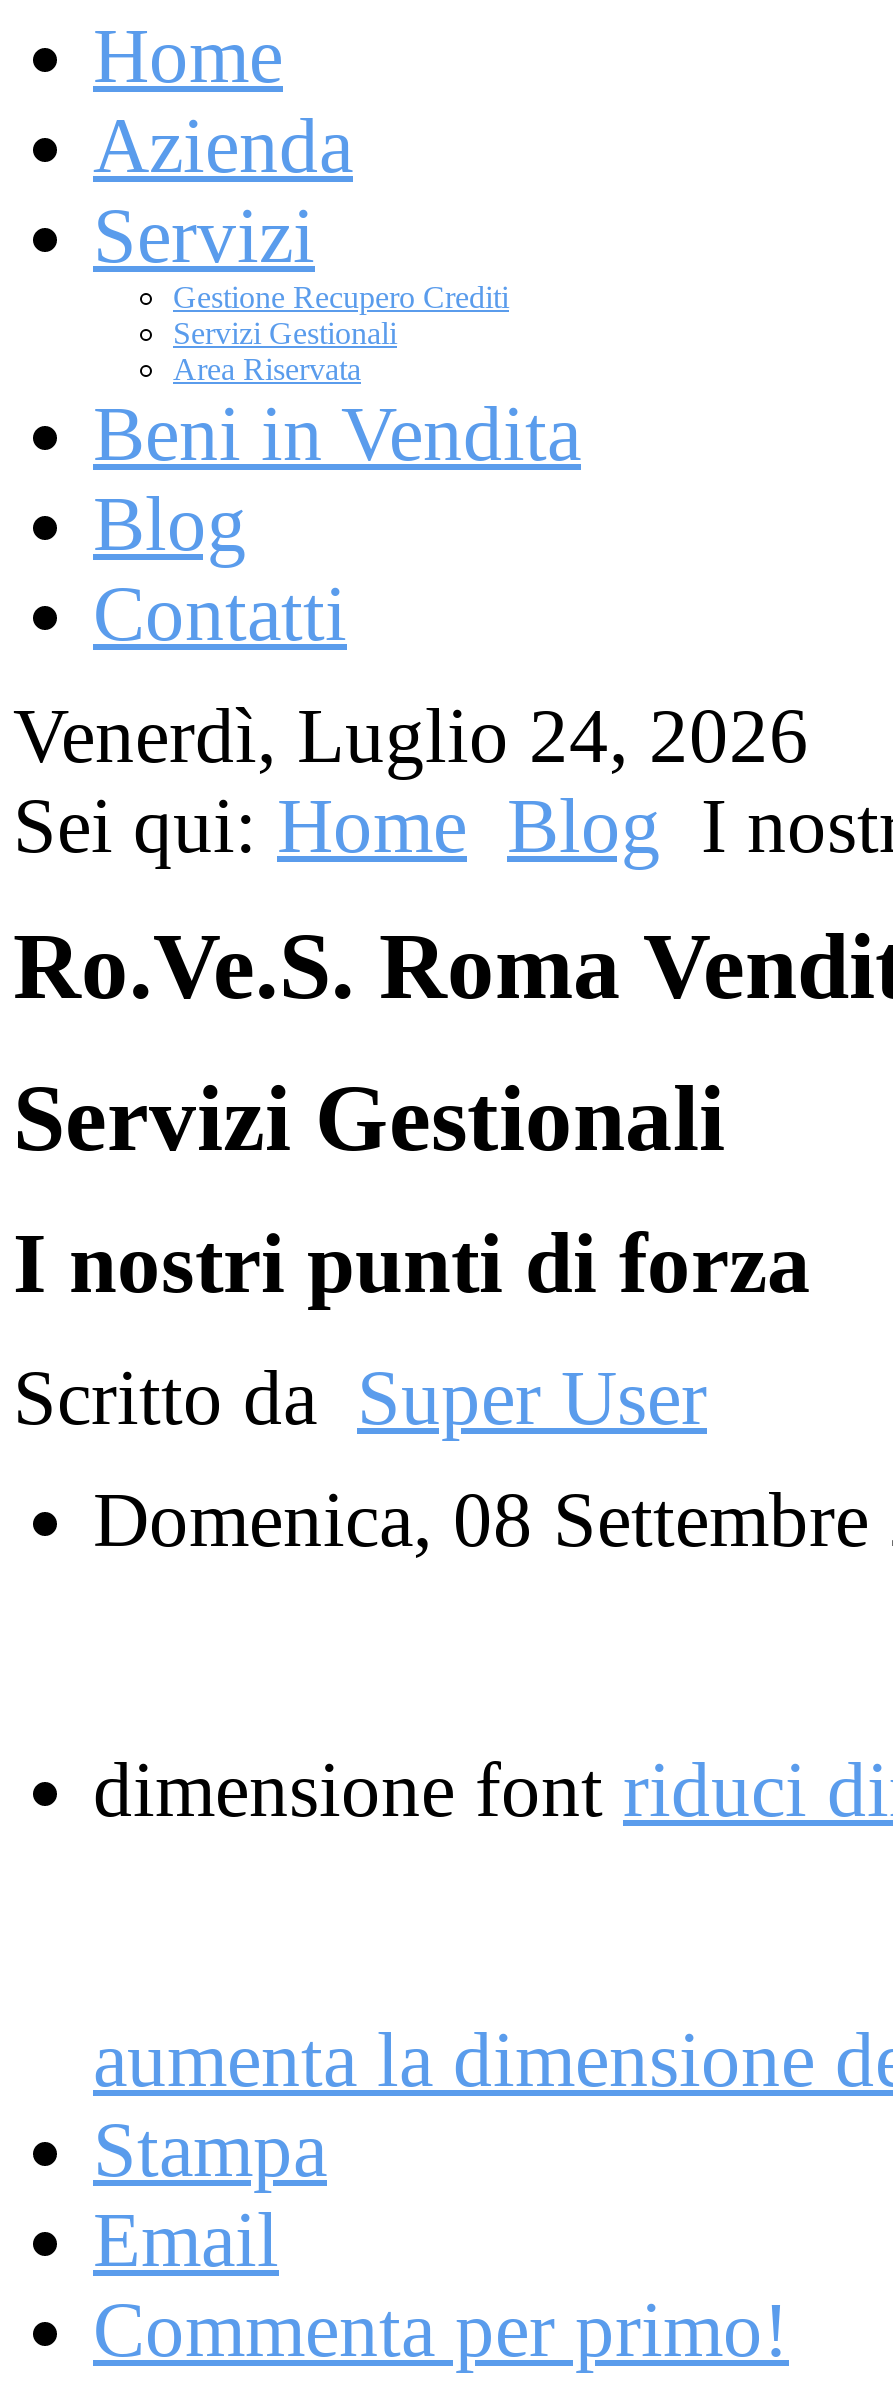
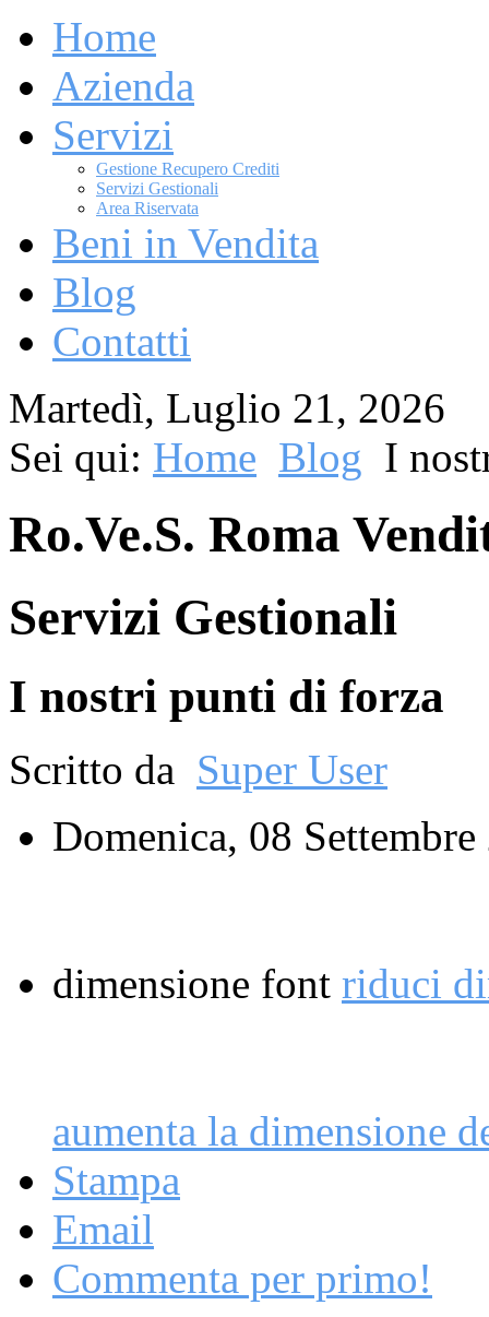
[13,692,809,778] Venerdì, Luglio 24, 2026 -> [9,384,445,431] Martedì, Luglio 21, 2026

